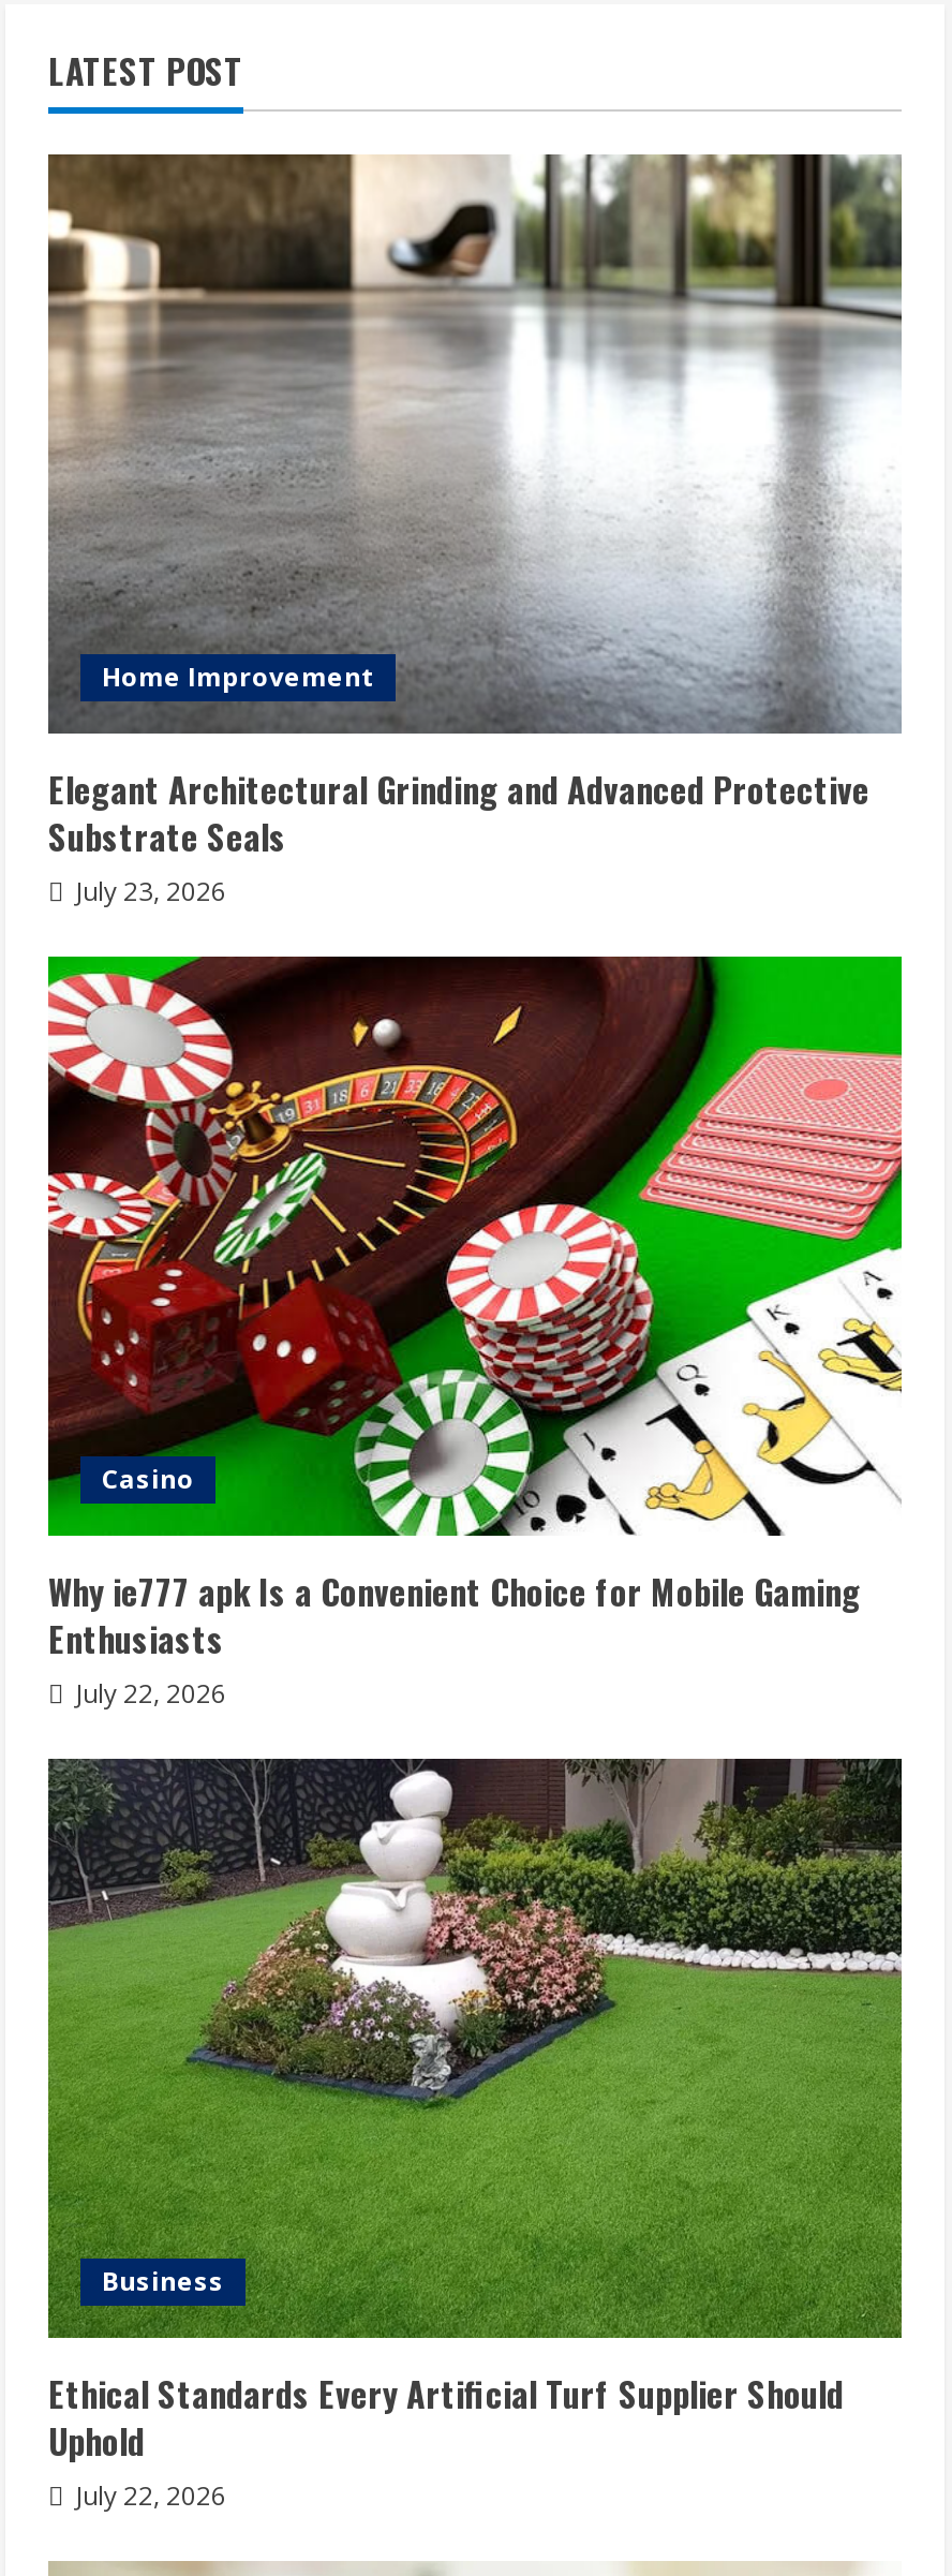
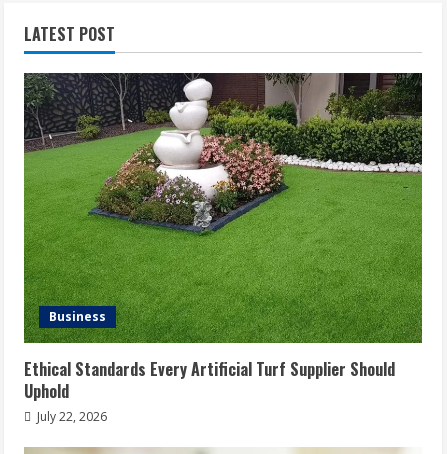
[46,152,904,910] [image] | Home Improvement | Elegant Architectural Grinding and Advanced Protective | Substrate Seals | July 23, 2026 -> none
[46,954,904,1712] [image] | Casino | Why ie777 apk Is a Convenient Choice for Mobile Gaming | Enthusiasts | July 22, 2026 -> none

